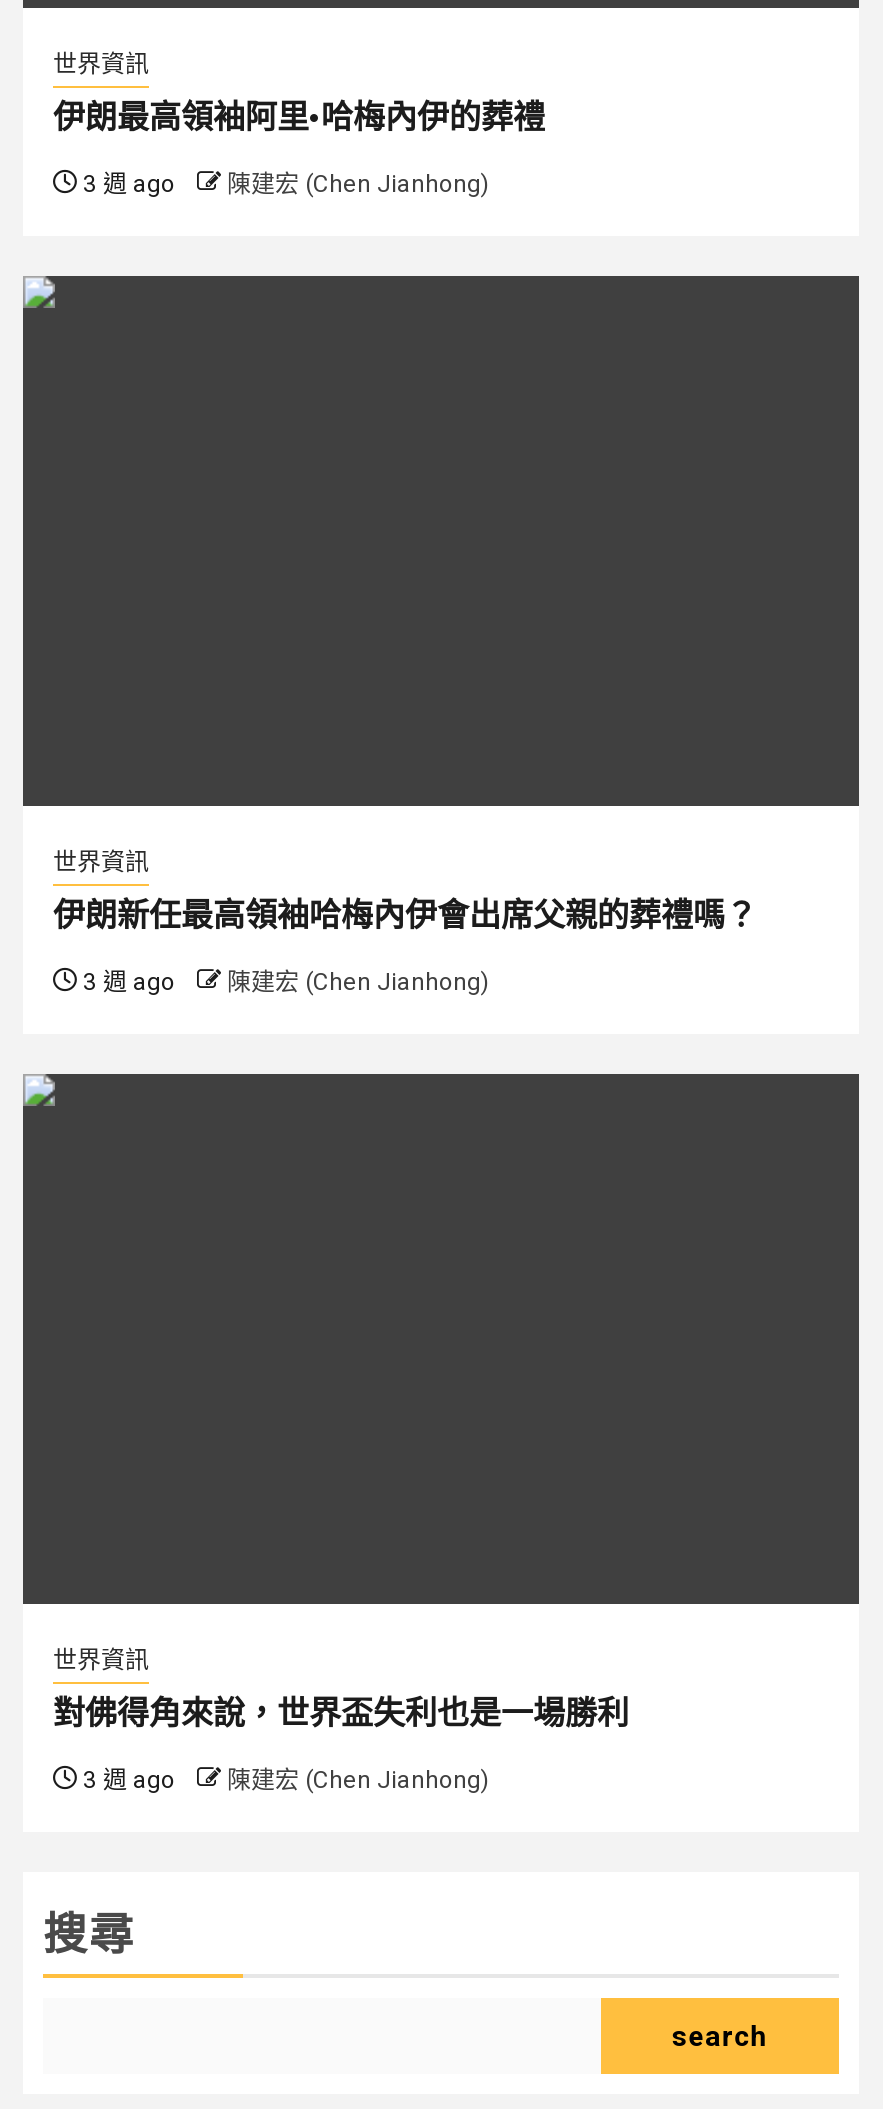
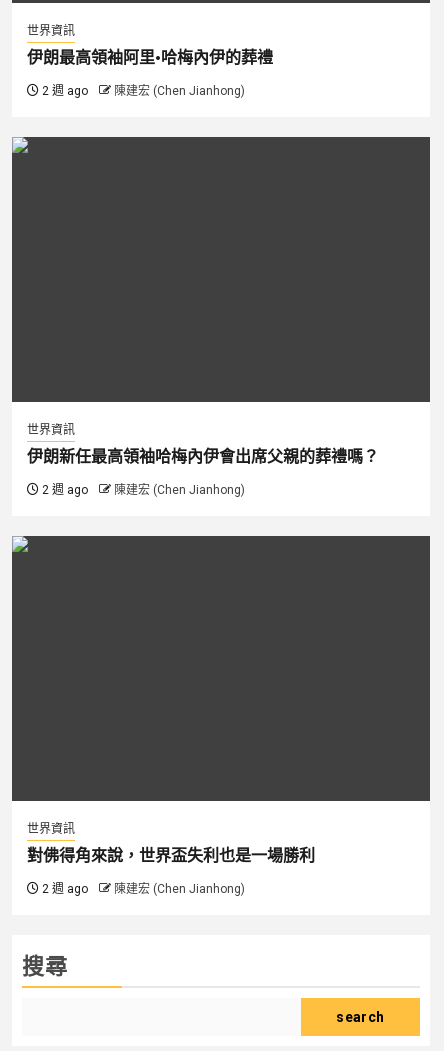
[77,170,489,198] 3 週 ago 陳建宏 (Chen Jianhong) -> [39,84,245,98] 2 週 ago 陳建宏 (Chen Jianhong)
[77,968,489,996] 3 週 ago 陳建宏 (Chen Jianhong) -> [39,483,245,497] 2 週 ago 陳建宏 (Chen Jianhong)
[77,1766,489,1794] 3 週 ago 陳建宏 (Chen Jianhong) -> [39,882,245,896] 2 週 ago 陳建宏 (Chen Jianhong)

